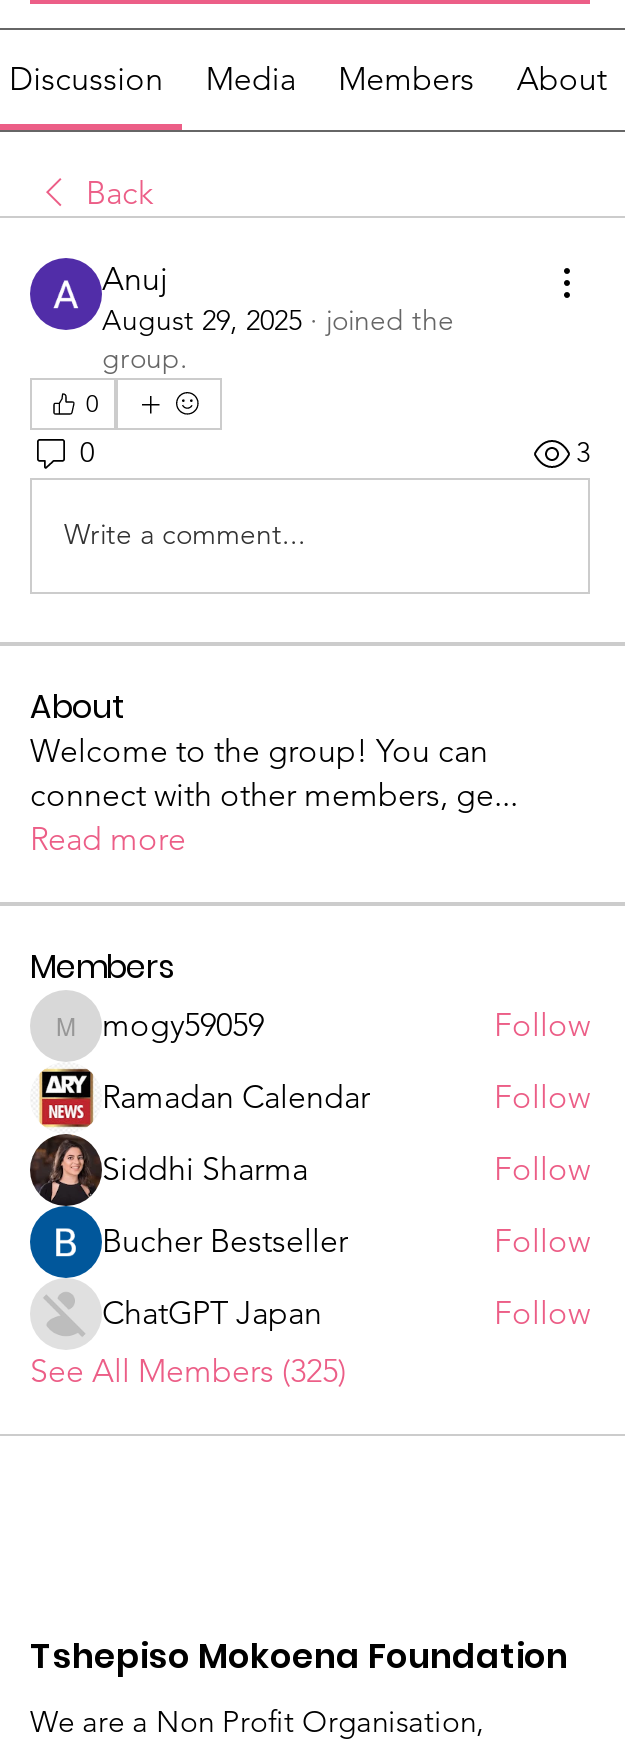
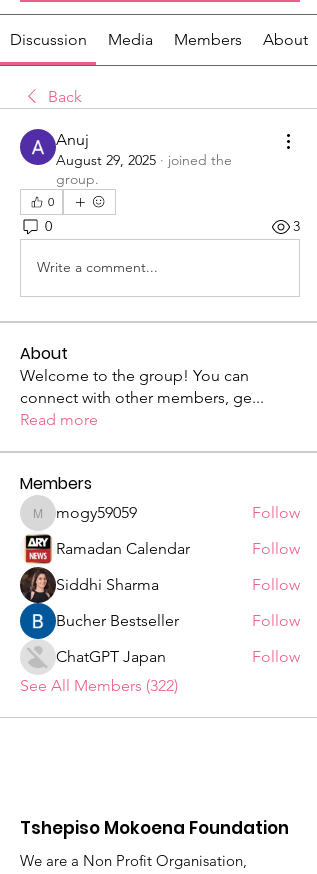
[30,1352,346,1390] See All Members (325) -> [20,676,178,695] See All Members (322)

